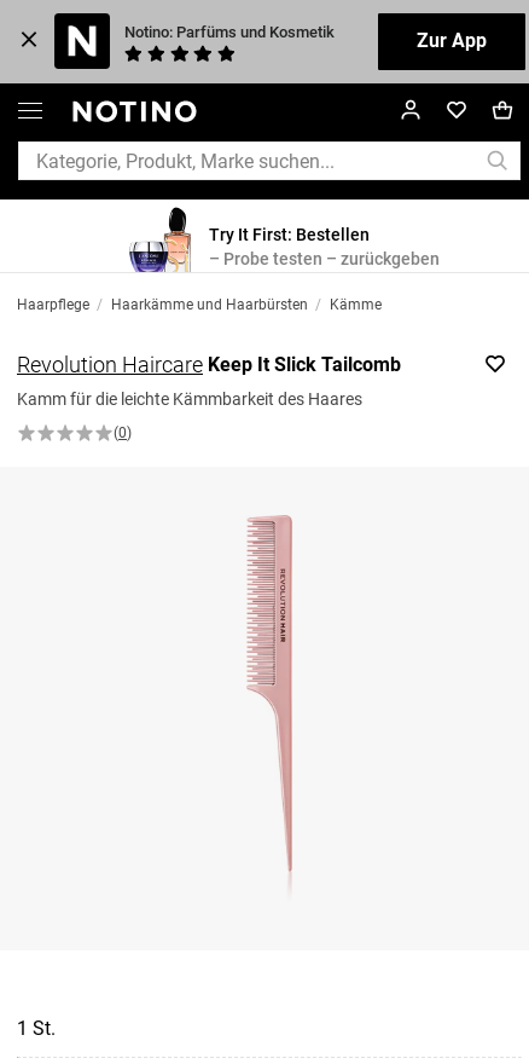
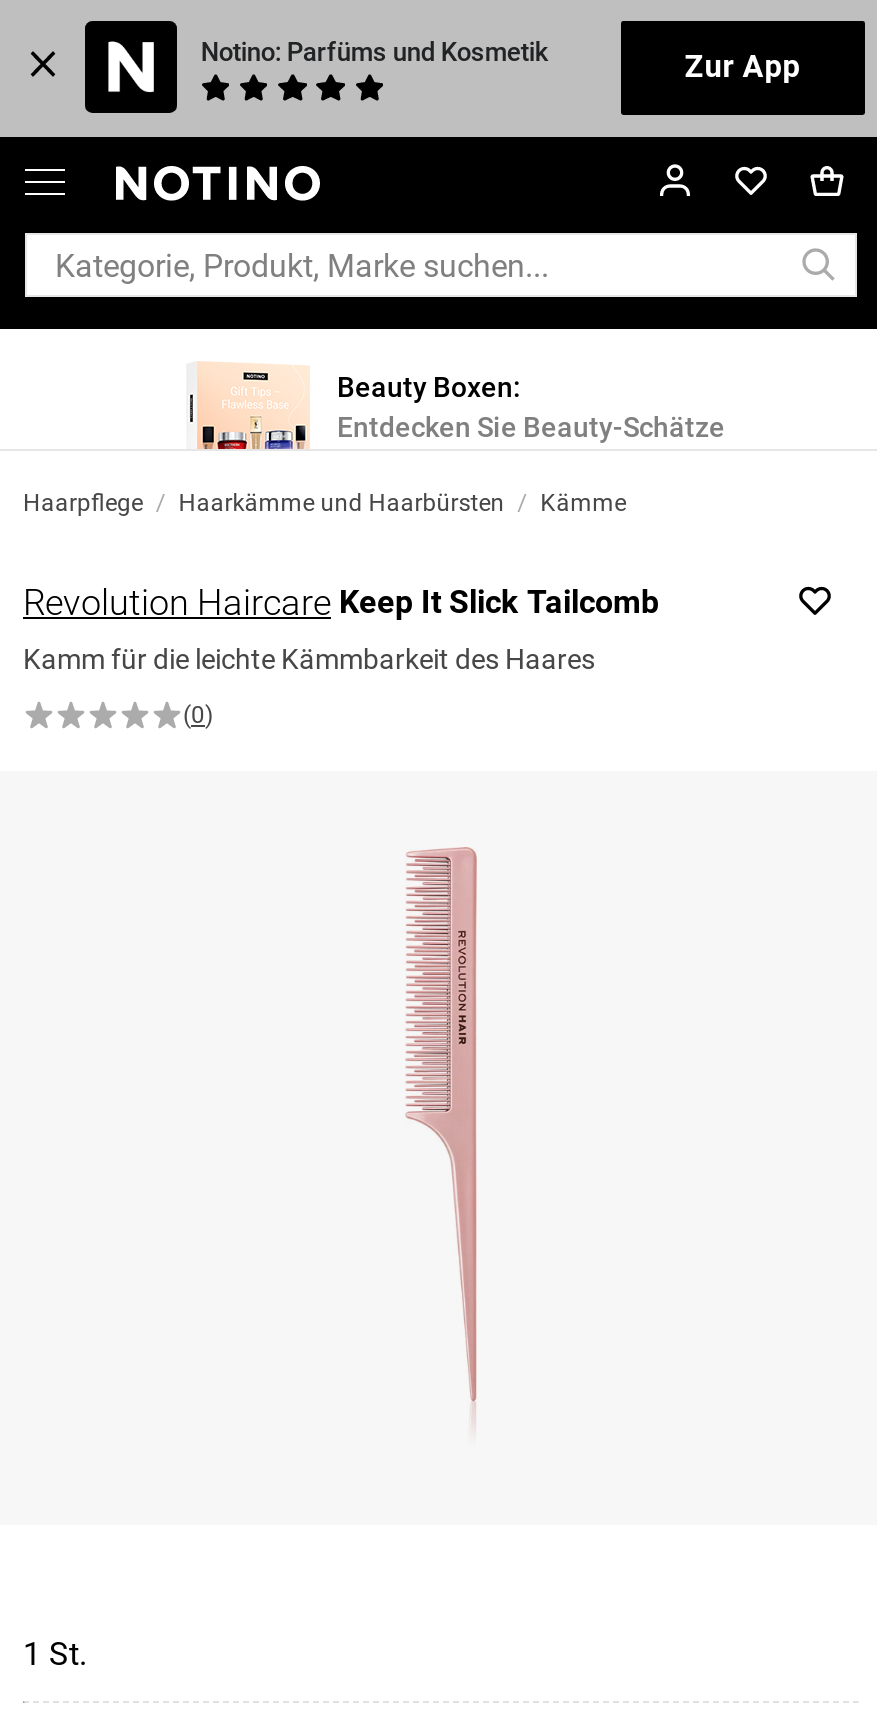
[117,207,439,273] [image] | Try It First: Bestellen | – Probe testen – zurückgeben -> [187,343,725,451] [image] | Beauty Boxen: | Entdecken Sie Beauty-Schätze

